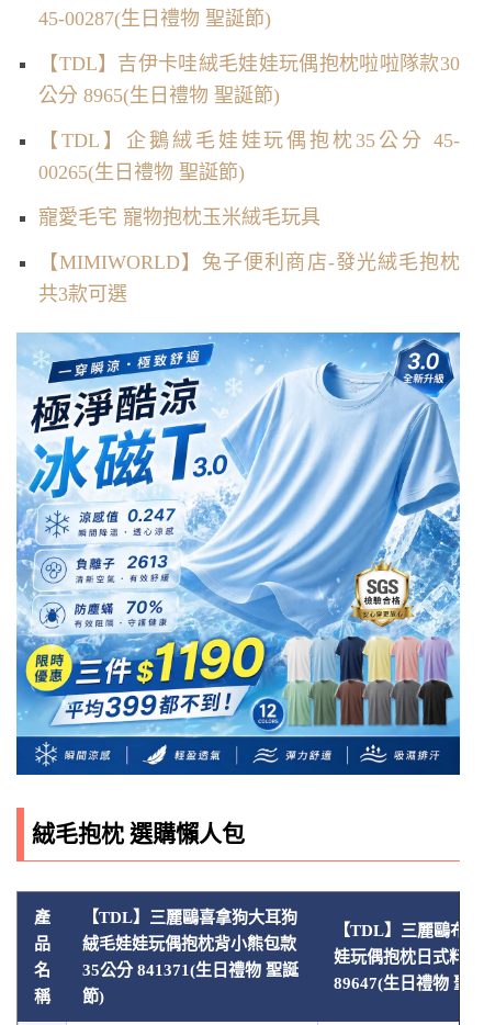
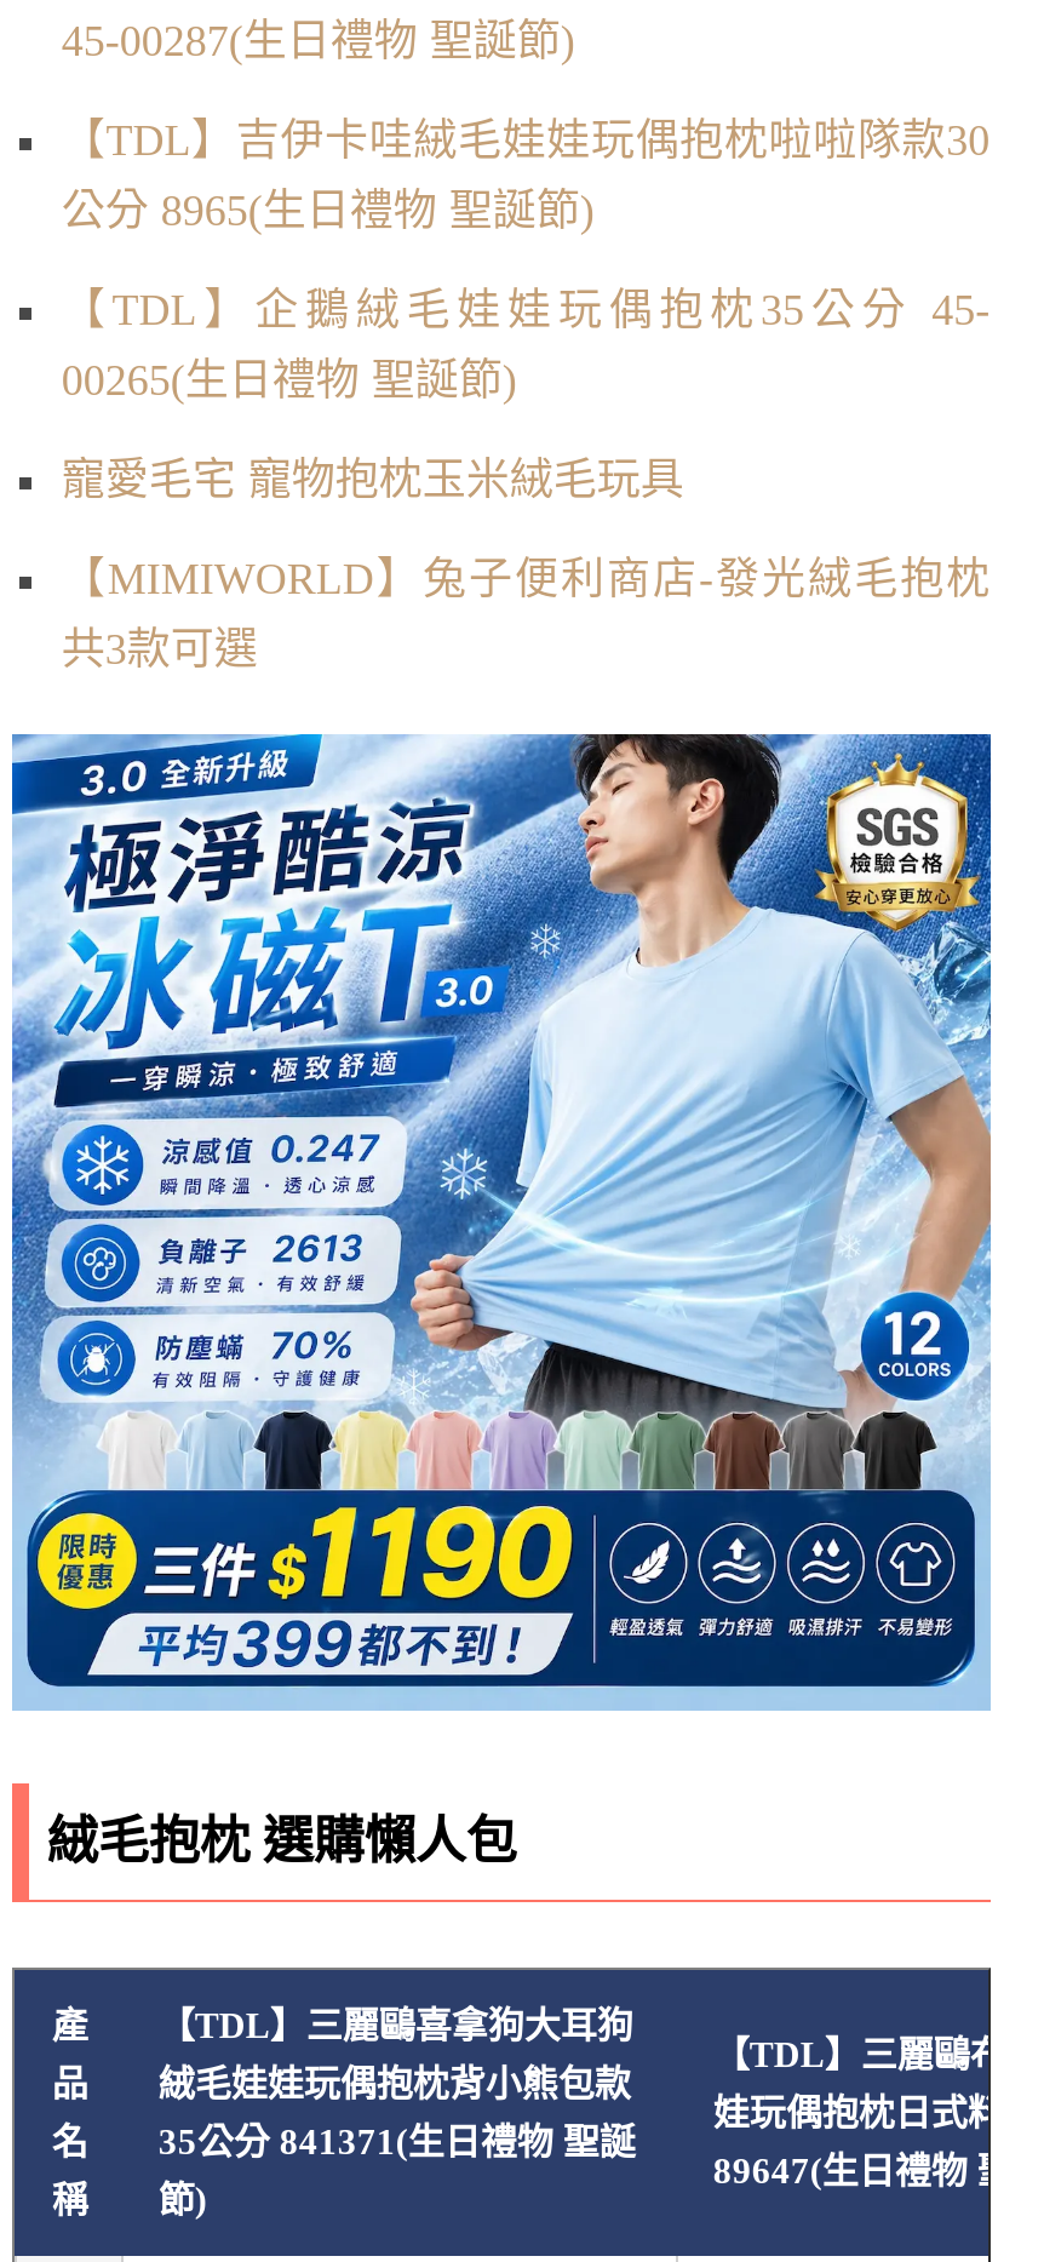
[16,331,461,776] [image] -> [12,732,993,1711] [image]

